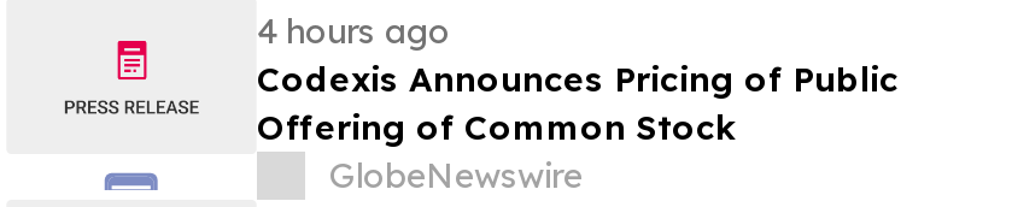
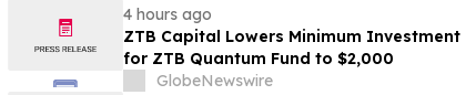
[257,58,899,150] Codexis Announces Pricing of Public | Offering of Common Stock -> [123,27,460,69] ZTB Capital Lowers Minimum Investment | for ZTB Quantum Fund to $2,000

